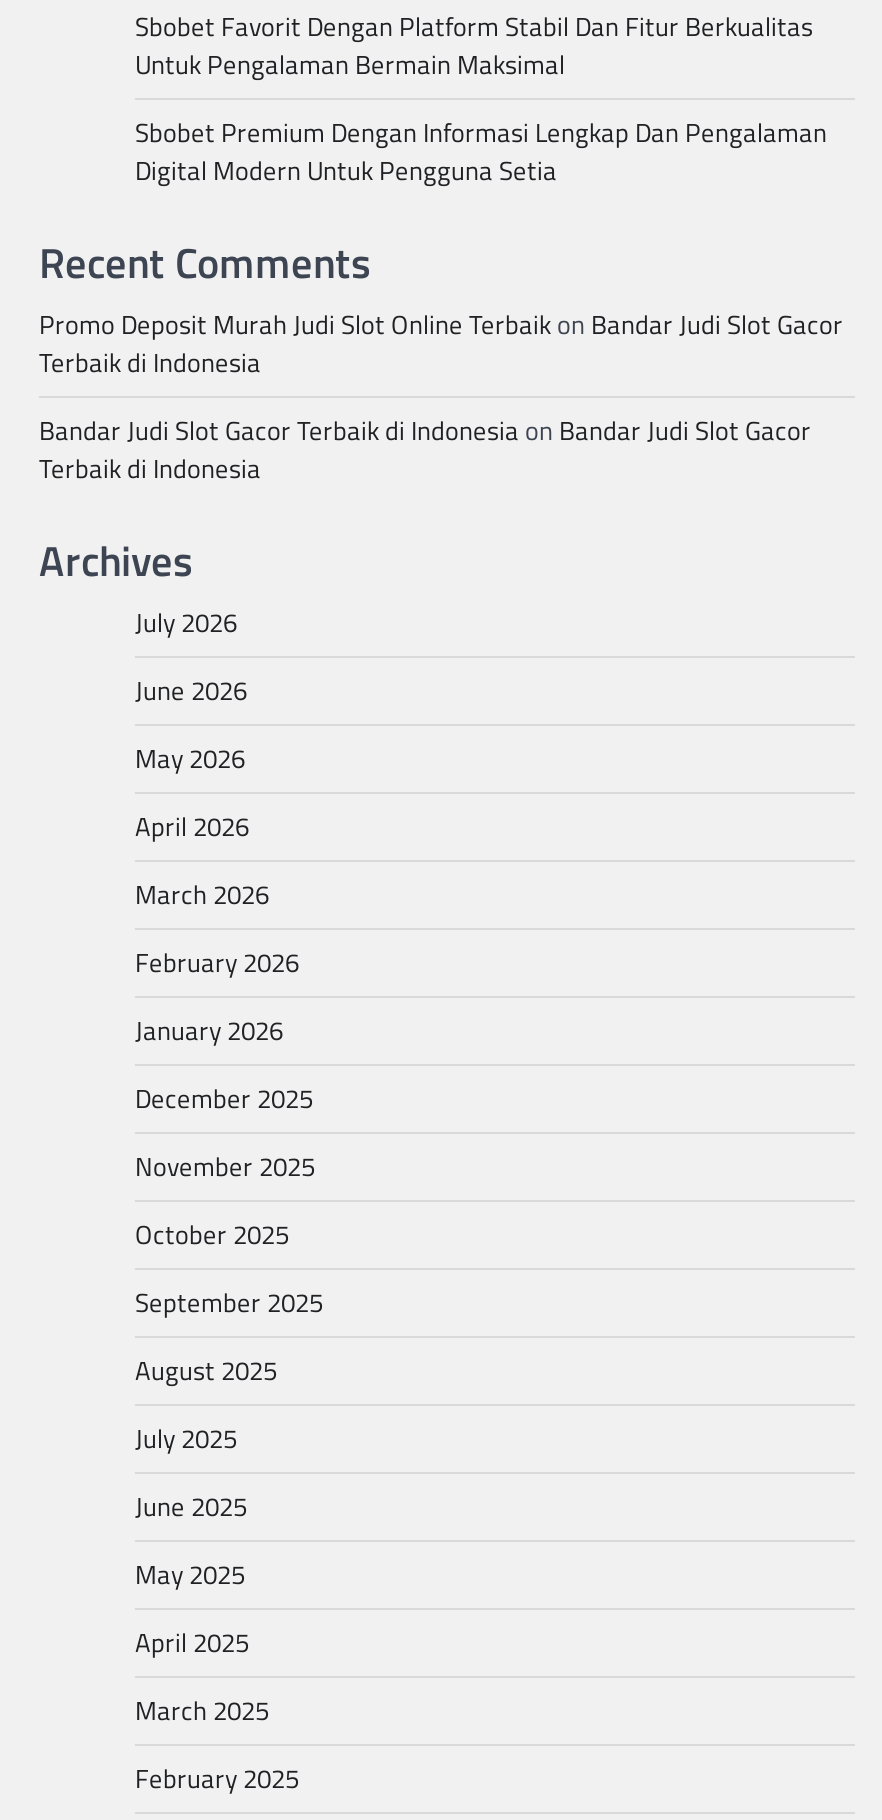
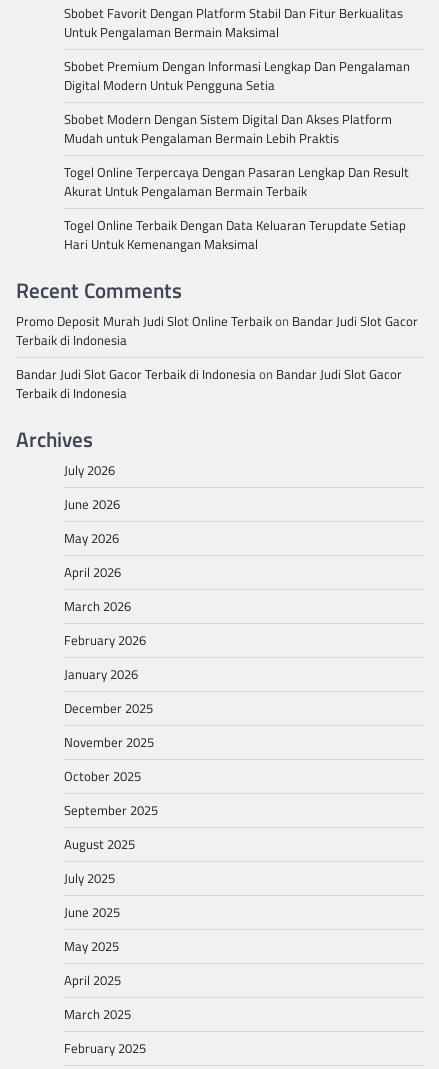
none -> [64,109,409,254] Sbobet Modern Dengan Sistem Digital Dan Akses Platform | Mudah untuk Pengalaman Bermain Lebih Praktis | Togel Online Terpercaya Dengan Pasaran Lengkap Dan Result | Akurat Untuk Pengalaman Bermain Terbaik | Togel Online Terbaik Dengan Data Keluaran Terupdate Setiap | Hari Untuk Kemenangan Maksimal

